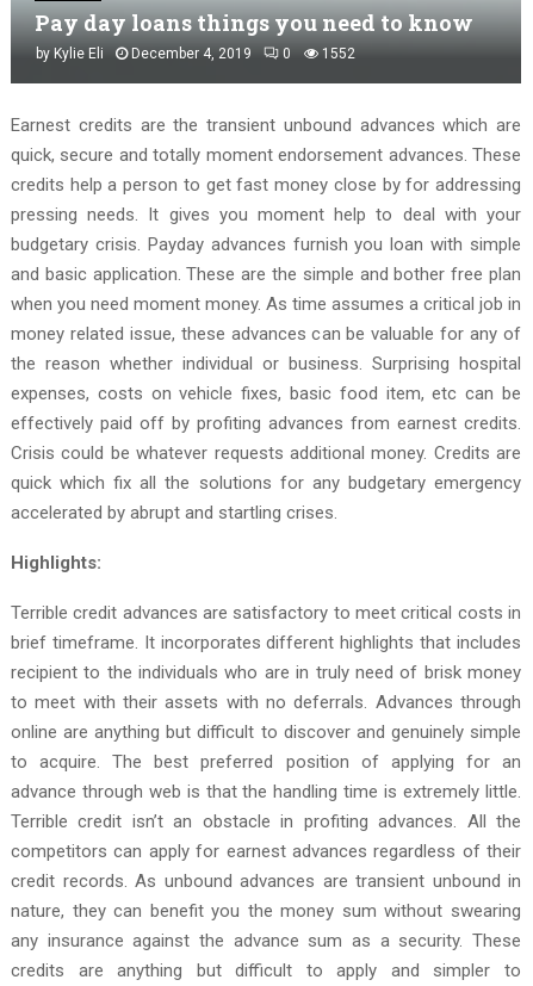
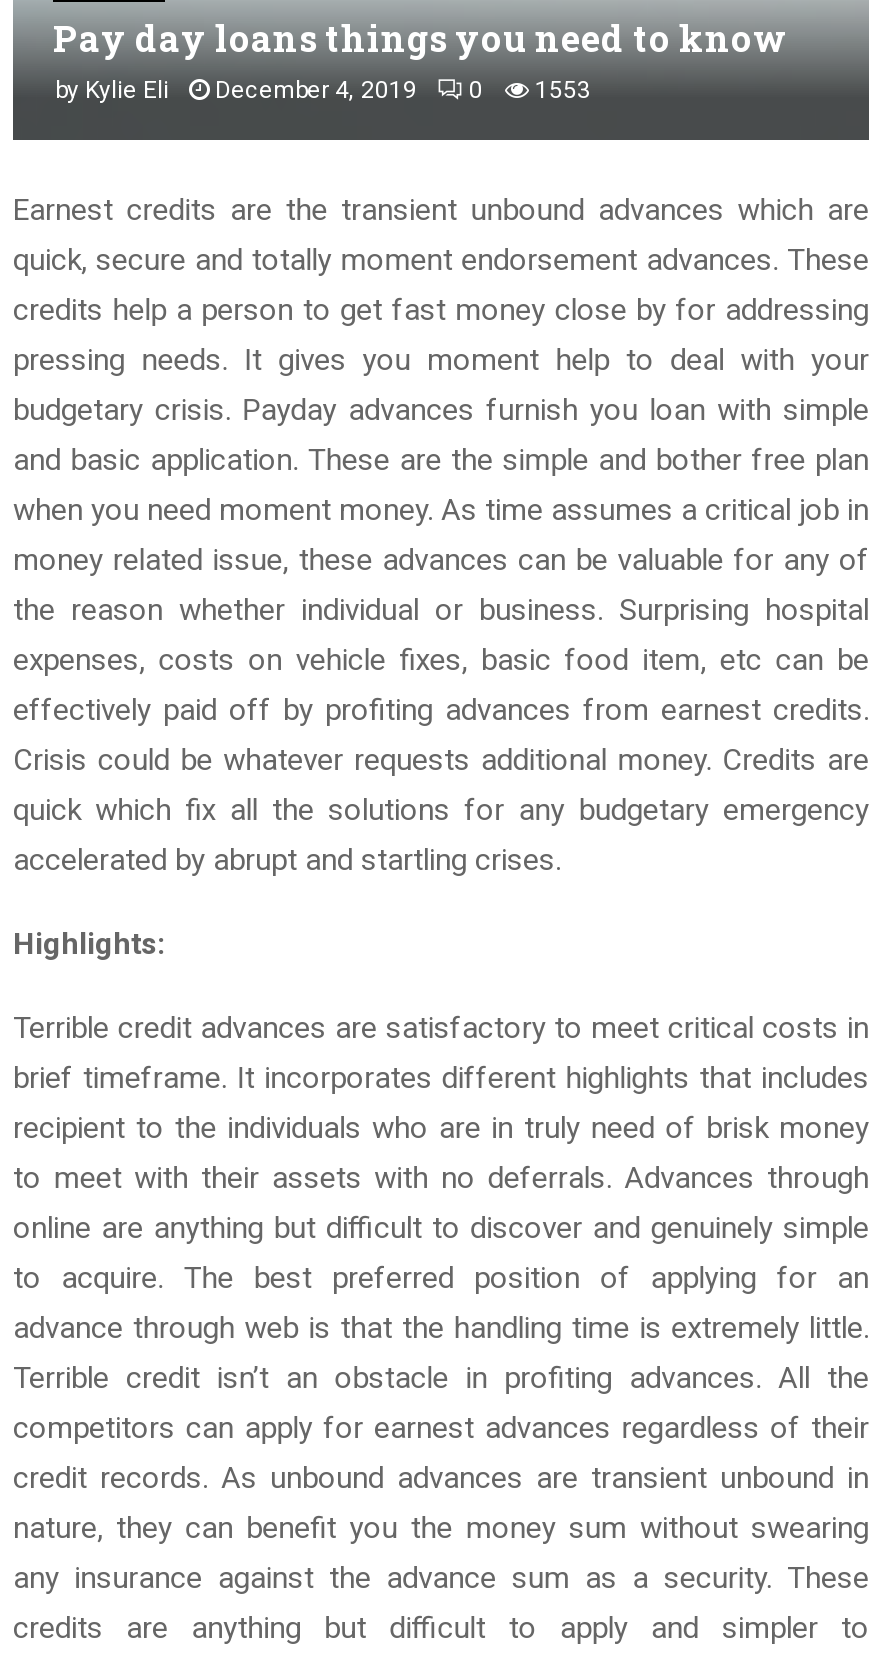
[36,45,355,62] by Kylie Eli December 4, 2019 0 1552 -> [55,76,591,104] by Kylie Eli December 4, 2019 0 1553

